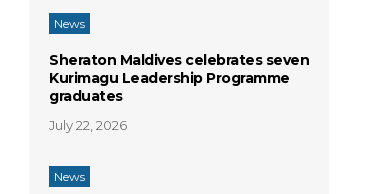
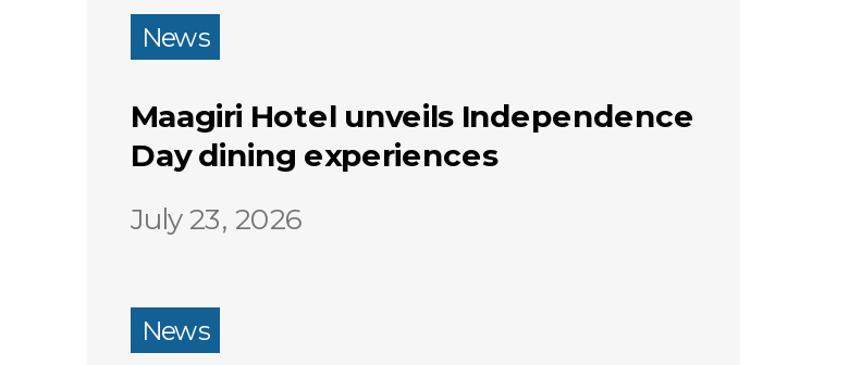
[49,51,309,105] Sheraton Maldives celebrates seven | Kurimagu Leadership Programme | graduates -> [131,97,694,175] Maagiri Hotel unveils Independence | Day dining experiences
[49,117,127,133] July 22, 2026 -> [131,201,303,236] July 23, 2026

